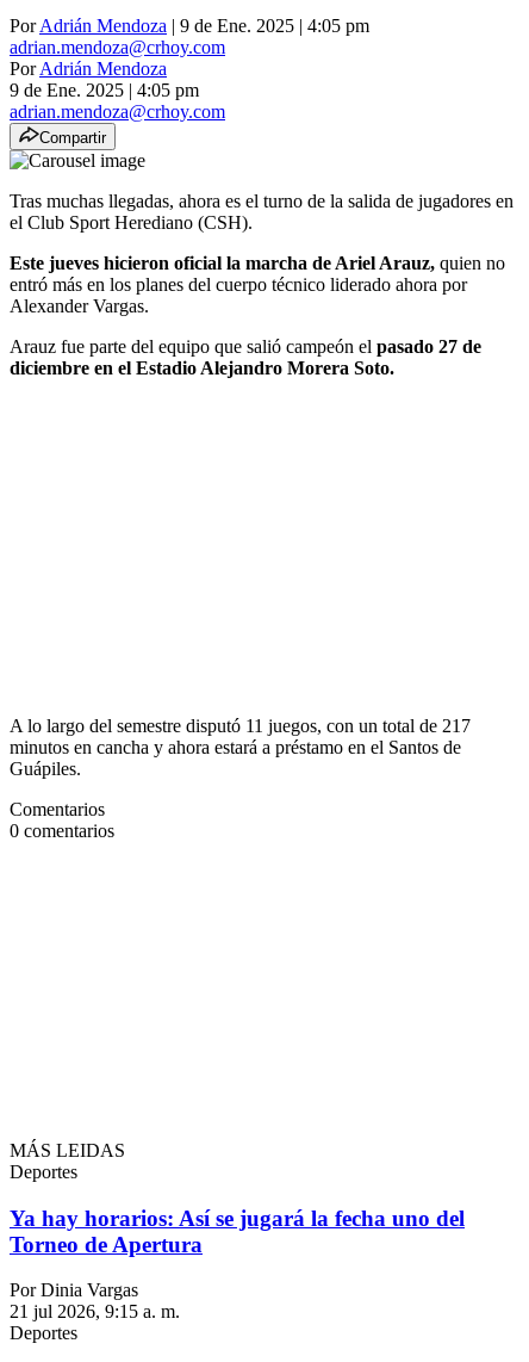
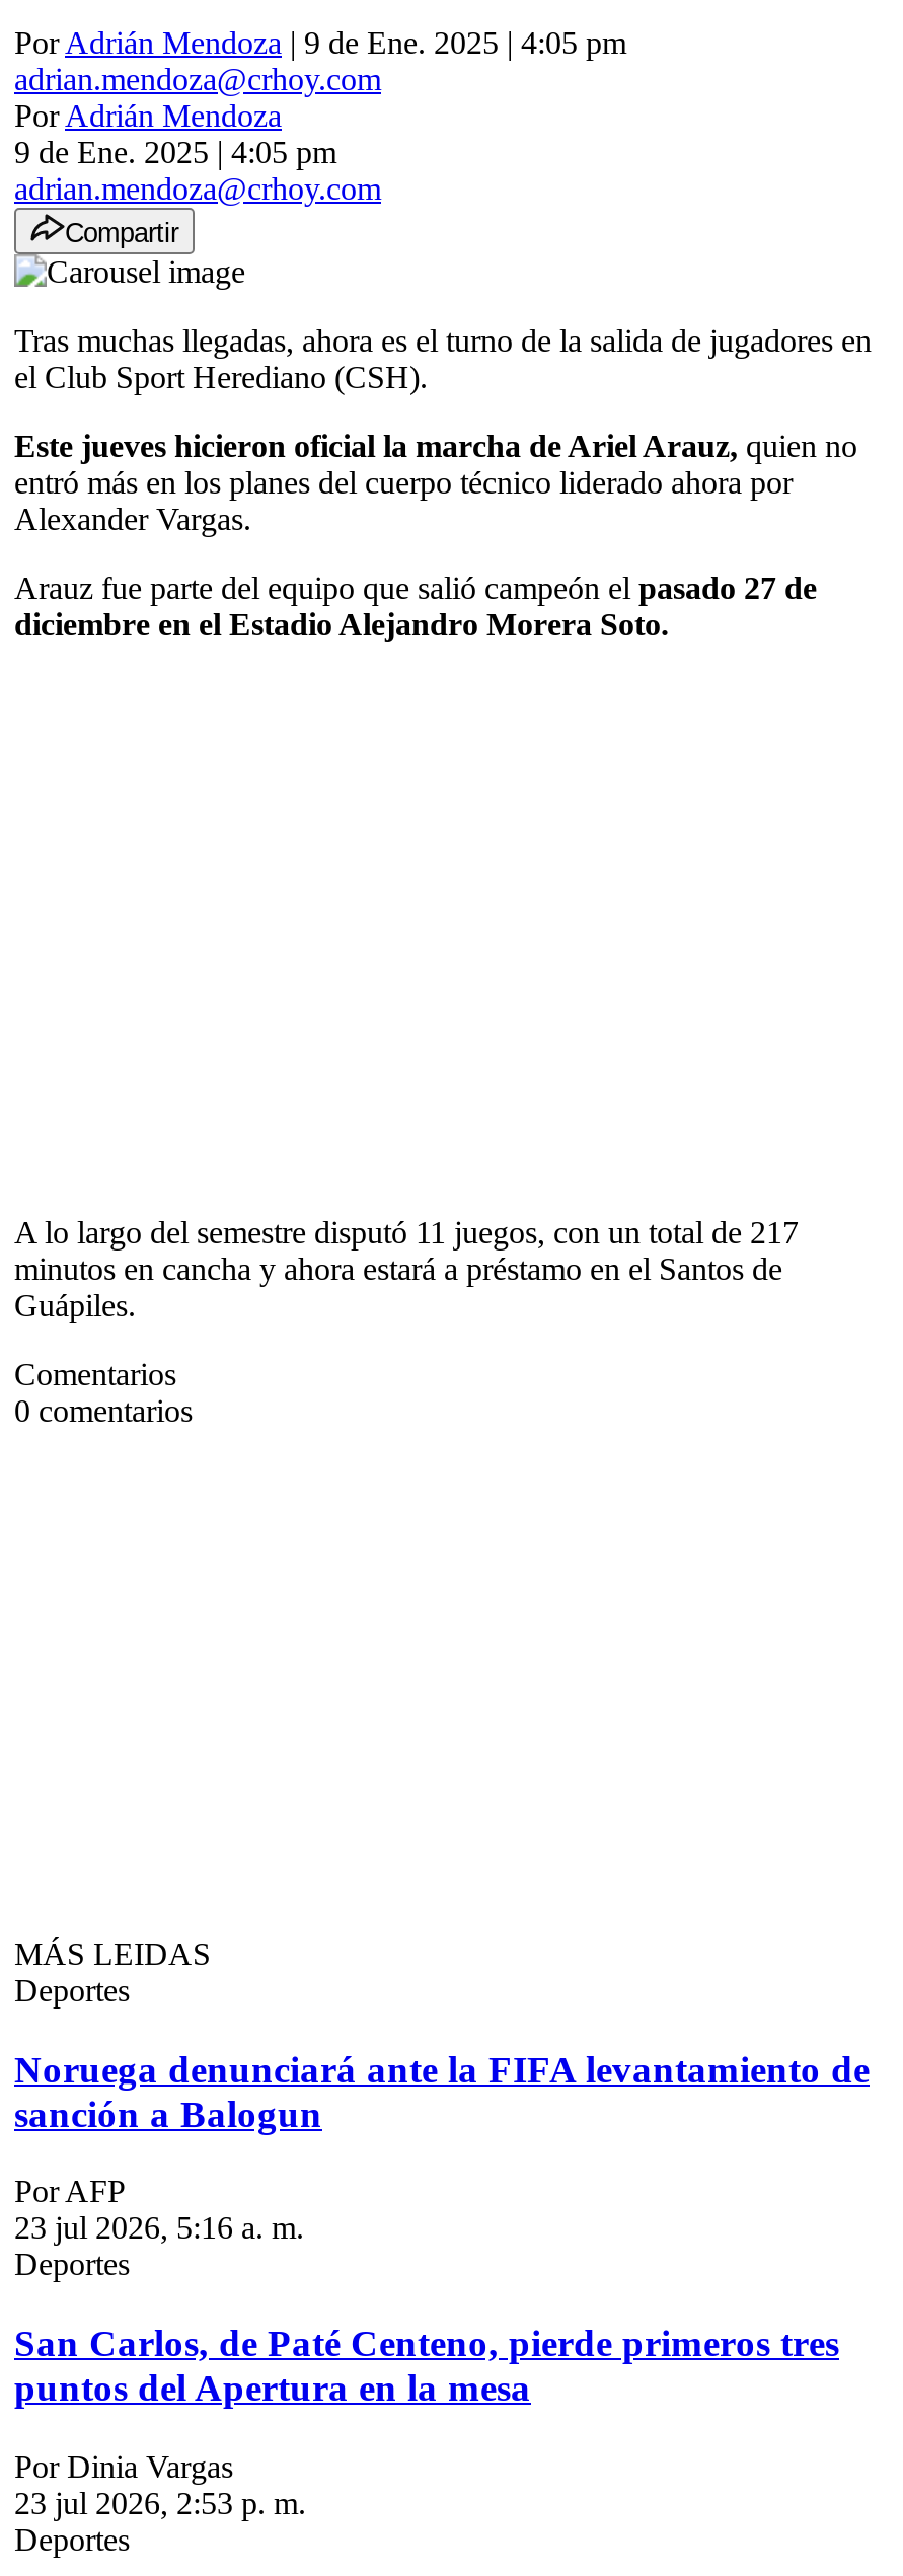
[10,1205,465,1256] Ya hay horarios: Así se jugará la fecha uno del | Torneo de Apertura -> [14,2047,870,2409] Noruega denunciará ante la FIFA levantamiento de | sanción a Balogun | Por AFP | 23 jul 2026, 5:16 a. m. | Deportes | San Carlos, de Paté Centeno, pierde primeros tres | puntos del Apertura en la mesa
[10,1301,180,1322] 21 jul 2026, 9:15 a. m. -> [14,2485,306,2520] 23 jul 2026, 2:53 p. m.

